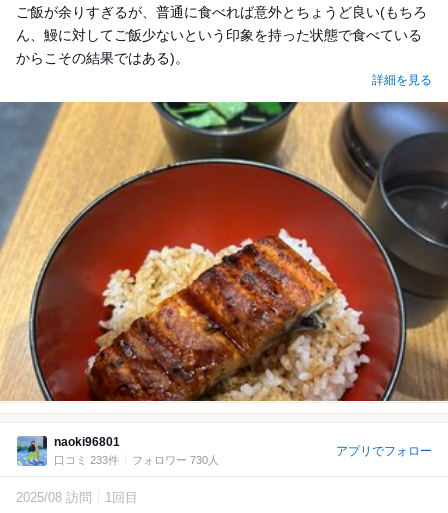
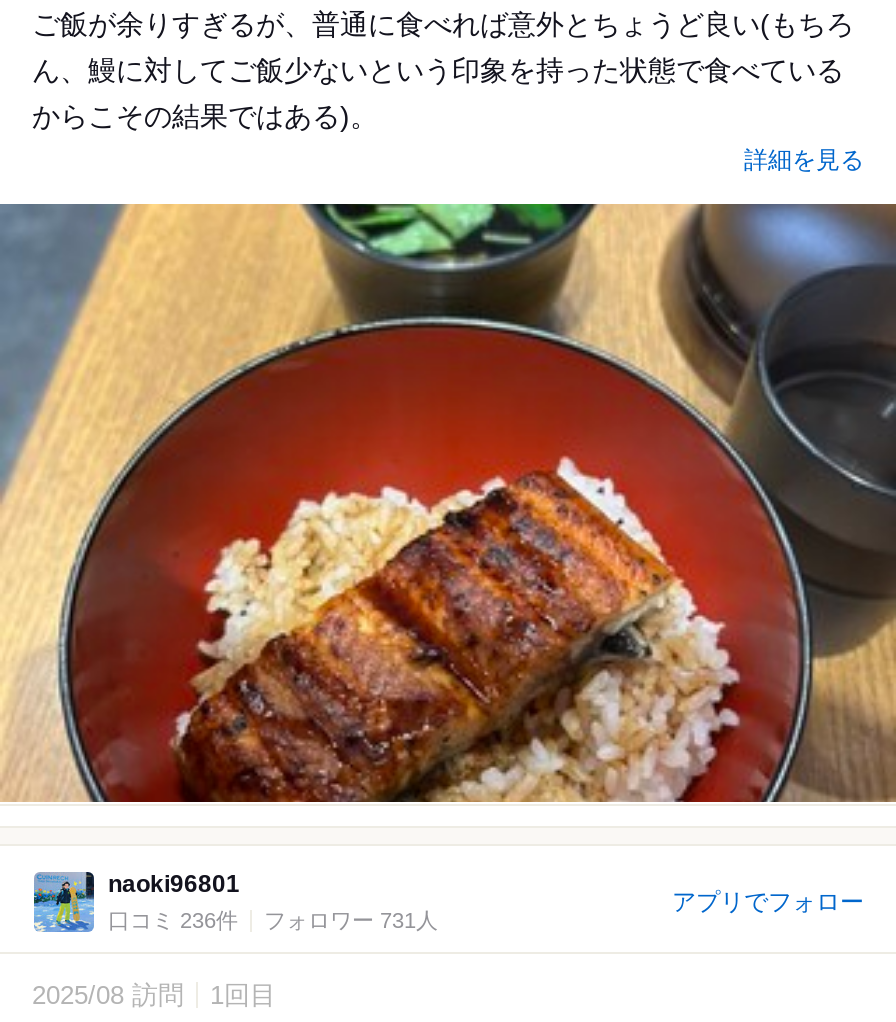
[54,454,119,466] 口コミ 233件 -> [108,908,238,932] 口コミ 236件
[132,454,219,466] フォロワー 730人 -> [264,908,438,932] フォロワー 731人

